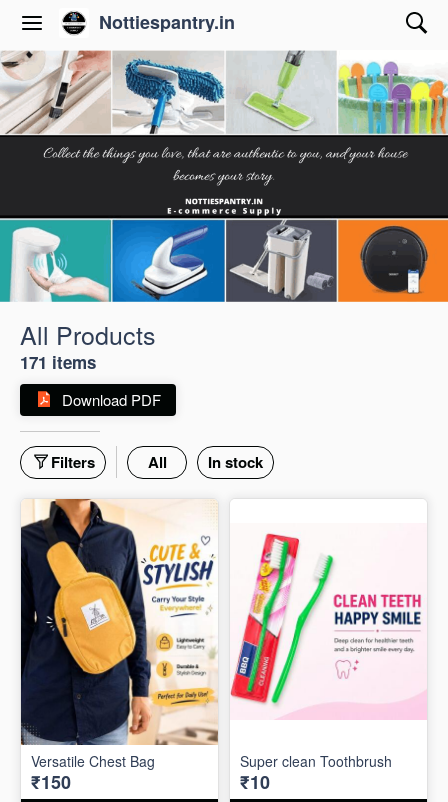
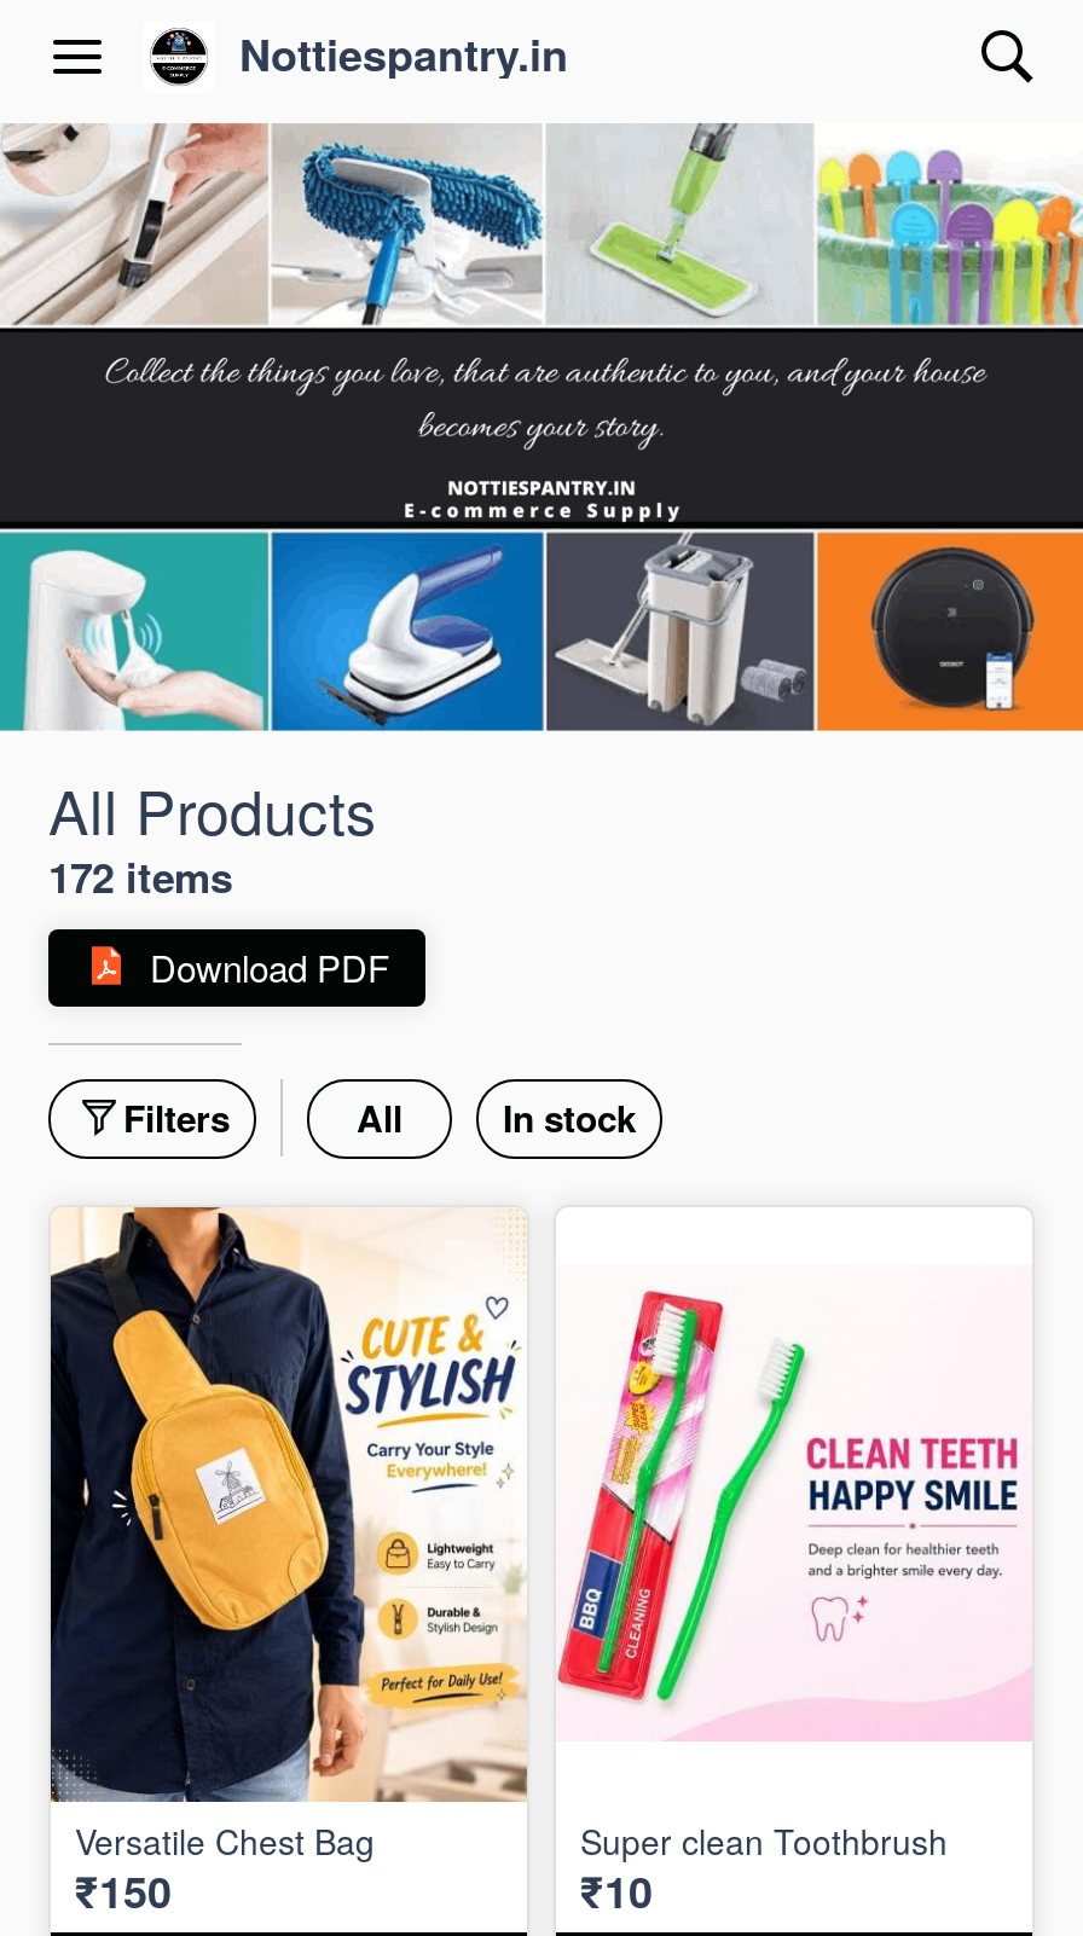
[20,350,96,374] 171 items -> [48,846,232,904] 172 items

